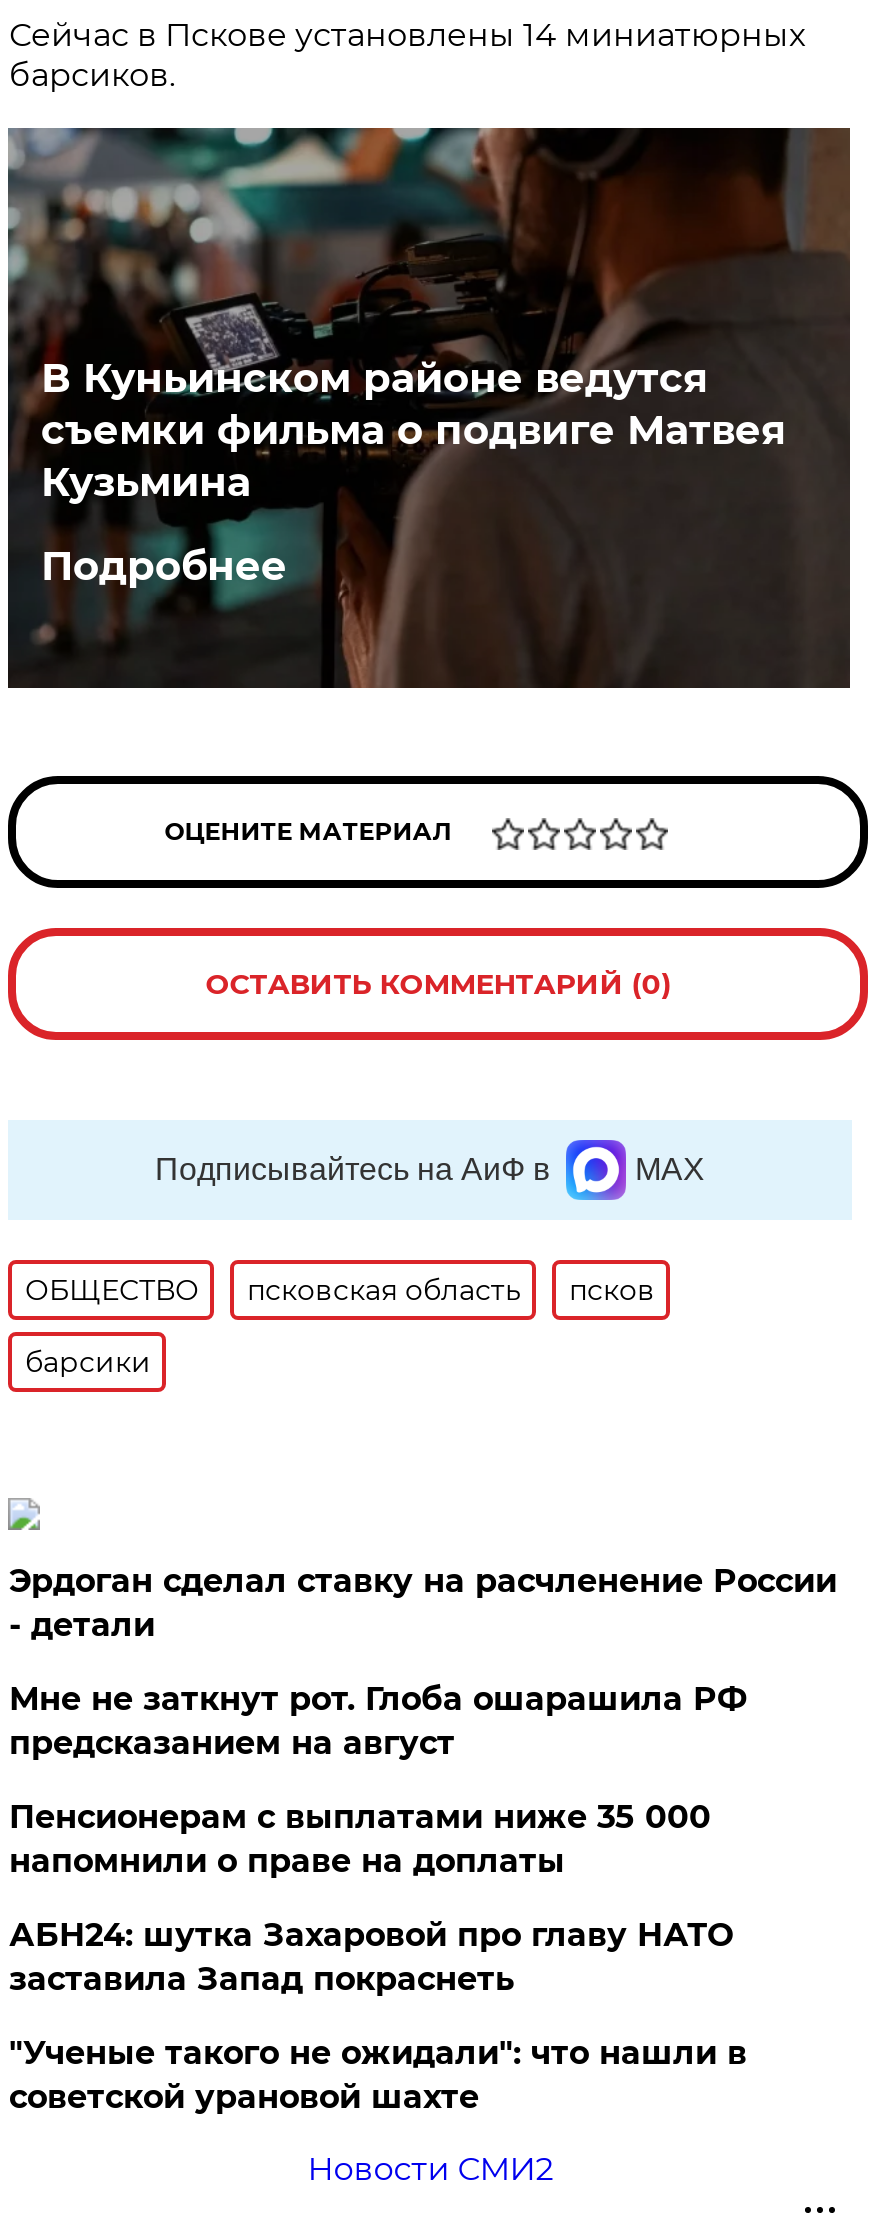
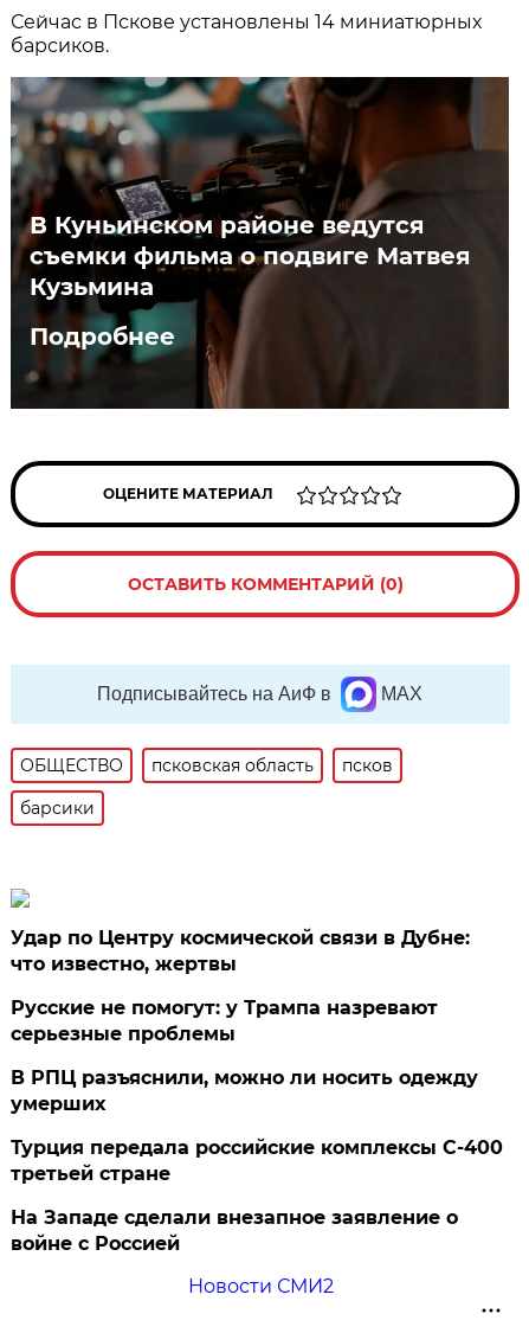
[9,1562,837,1644] Эрдоган сделал ставку на расчленение России | - детали -> [11,927,470,975] Удар по Центру космической связи в Дубне: | что известно, жертвы
[9,1680,747,1762] Мне не заткнут рот. Глоба ошарашила РФ | предсказанием на август -> [11,996,438,1045] Русские не помогут: у Трампа назревают | серьезные проблемы
[9,1798,711,1880] Пенсионерам с выплатами ниже 35 000 | напомнили о праве на доплаты -> [11,1066,479,1115] В РПЦ разъяснили, можно ли носить одежду | умерших
[9,1916,733,1998] АБН24: шутка Захаровой про главу НАТО | заставила Запад покраснеть -> [11,1136,503,1185] Турция передала российские комплексы С-400 | третьей стране
[9,2034,747,2116] "Ученые такого не ожидали": что нашли в | советской урановой шахте -> [11,1206,458,1255] На Западе сделали внезапное заявление о | войне с Россией

